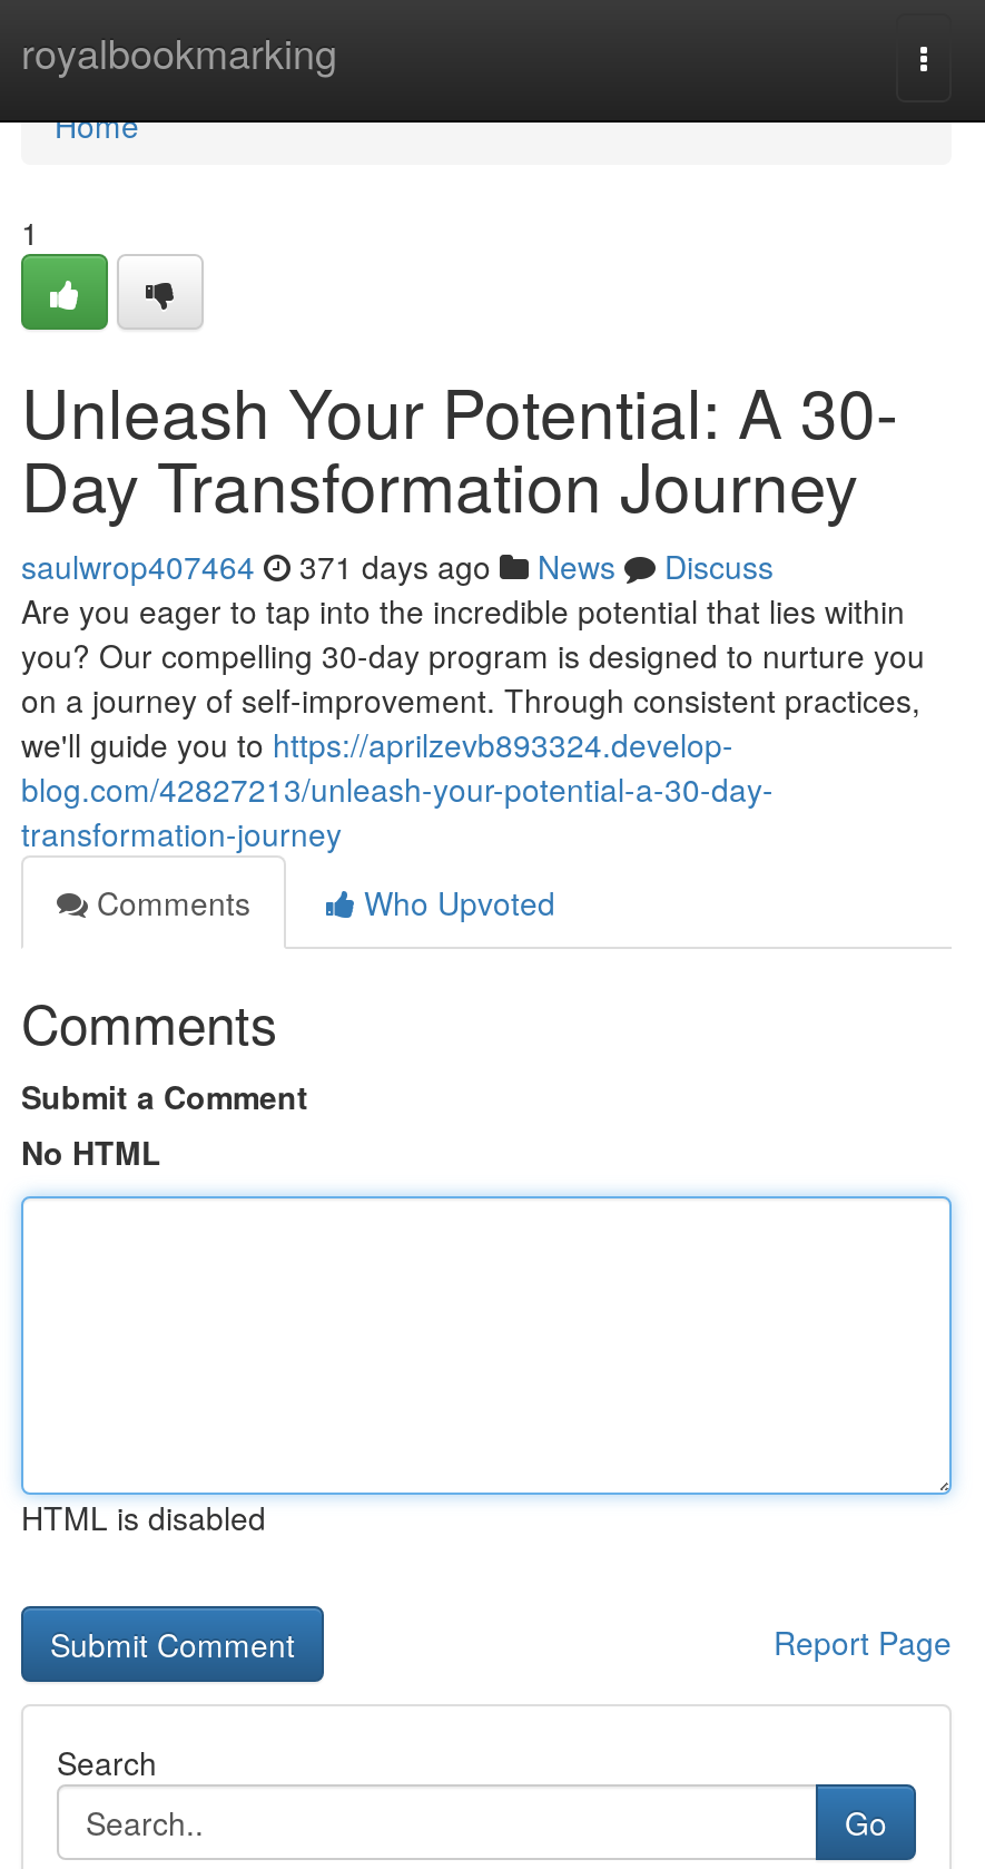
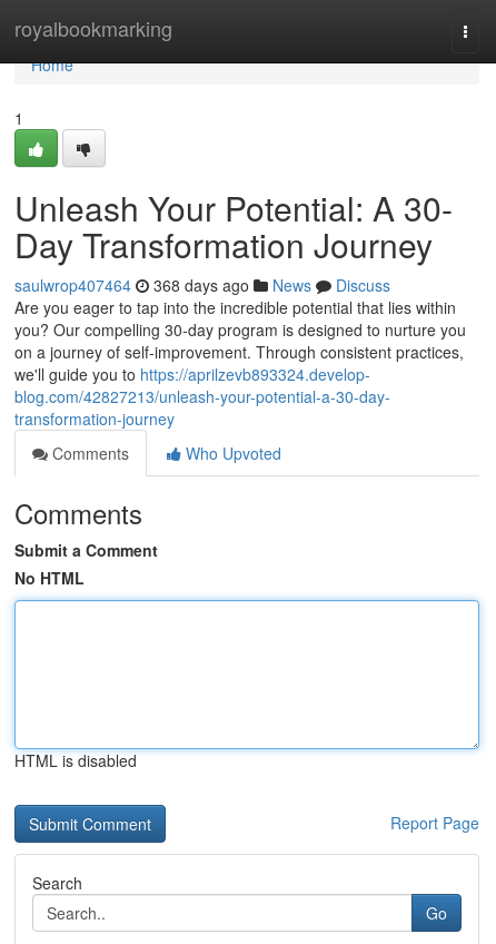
[21,544,774,588] saulwrop407464 371 days ago News Discuss -> [14,274,390,296] saulwrop407464 368 days ago News Discuss

